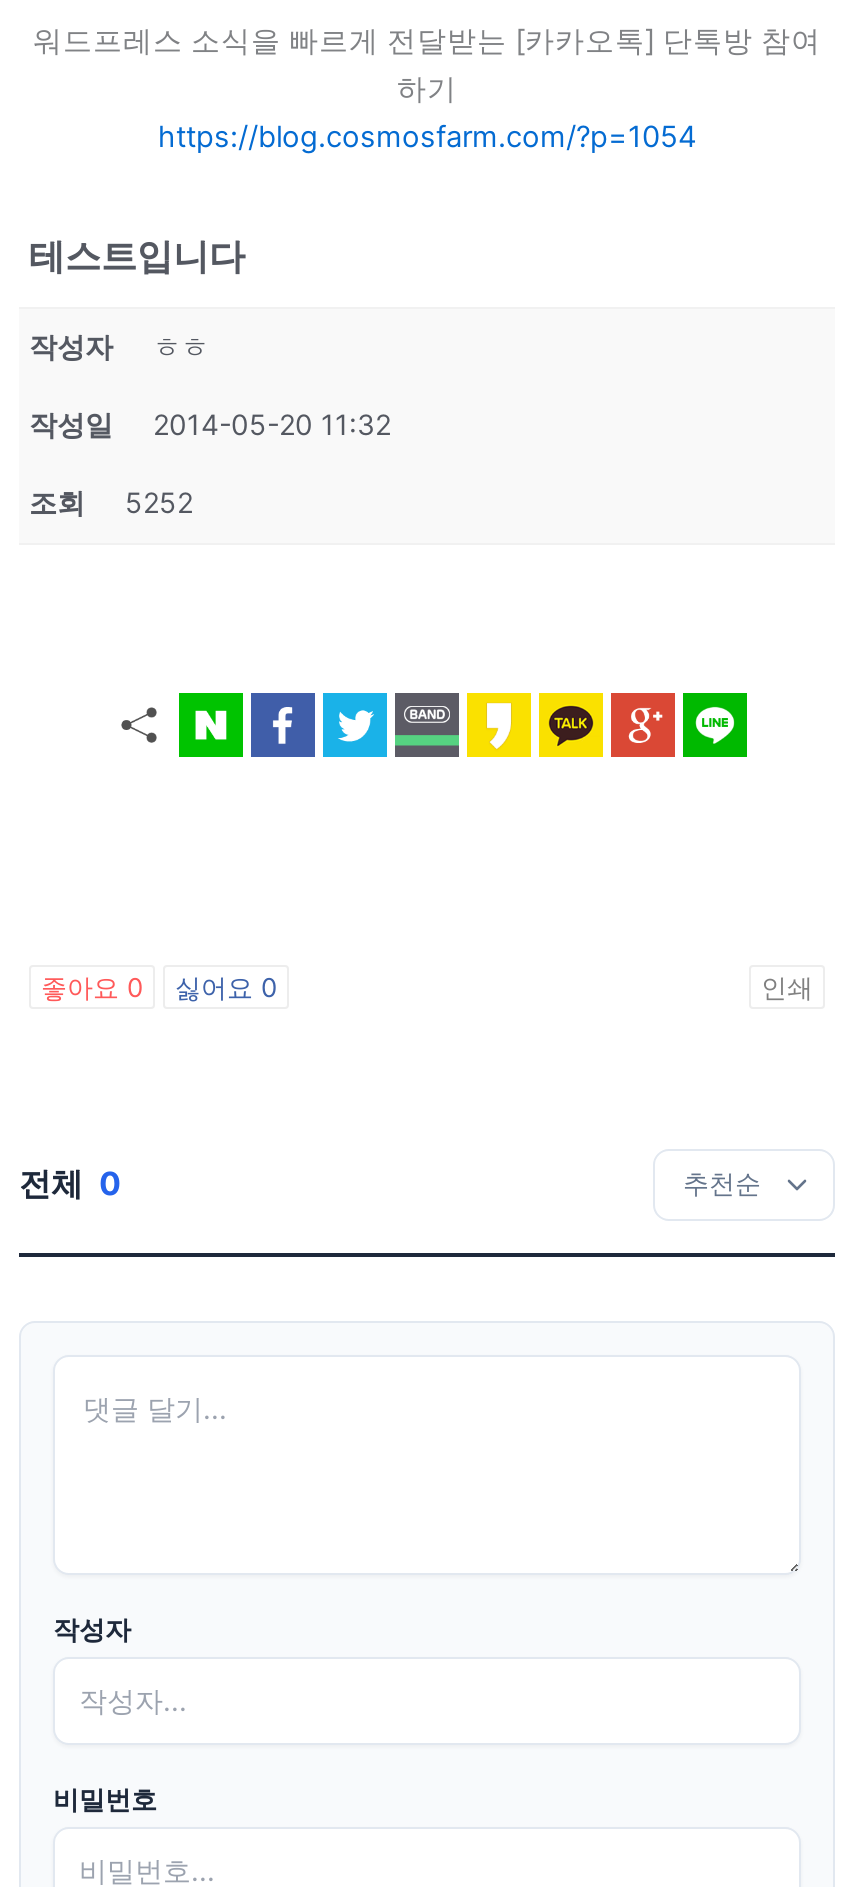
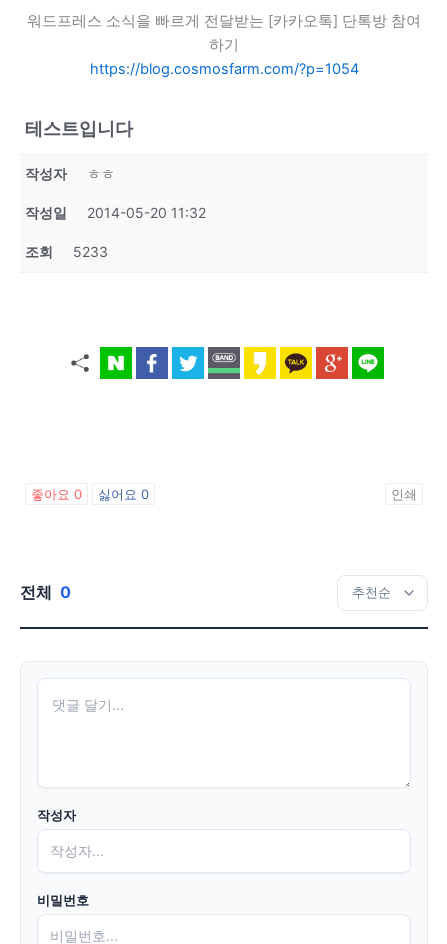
[29,485,193,519] 조회 5252 -> [25,243,108,260] 조회 5233

